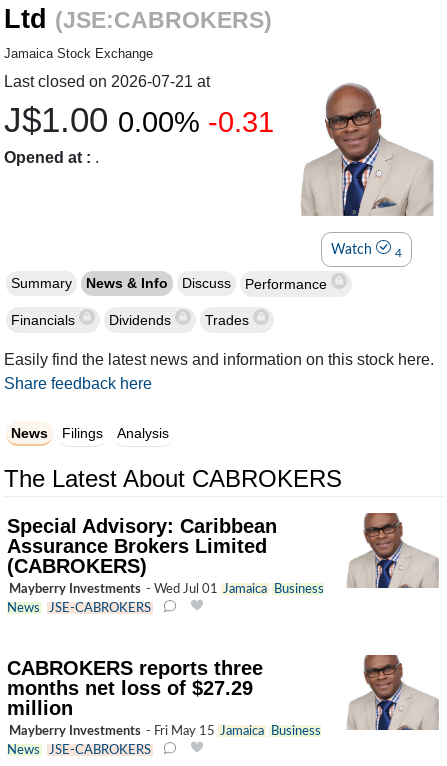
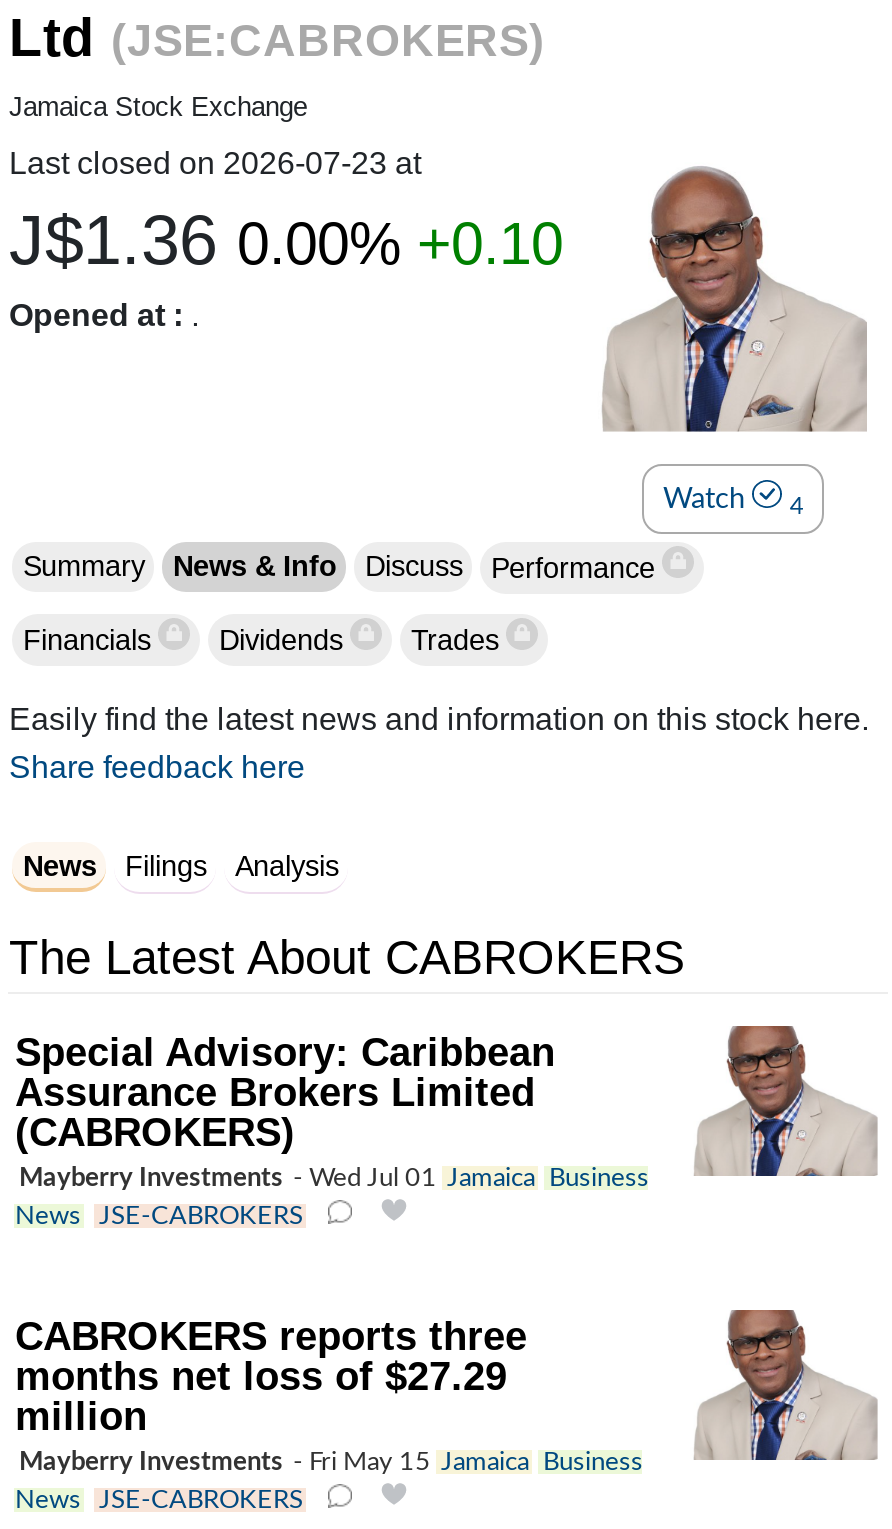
[4,73,274,139] Last closed on 2026-07-21 at | J$1.00 0.00% -0.31 -> [9,146,563,278] Last closed on 2026-07-23 at | J$1.36 0.00% +0.10

